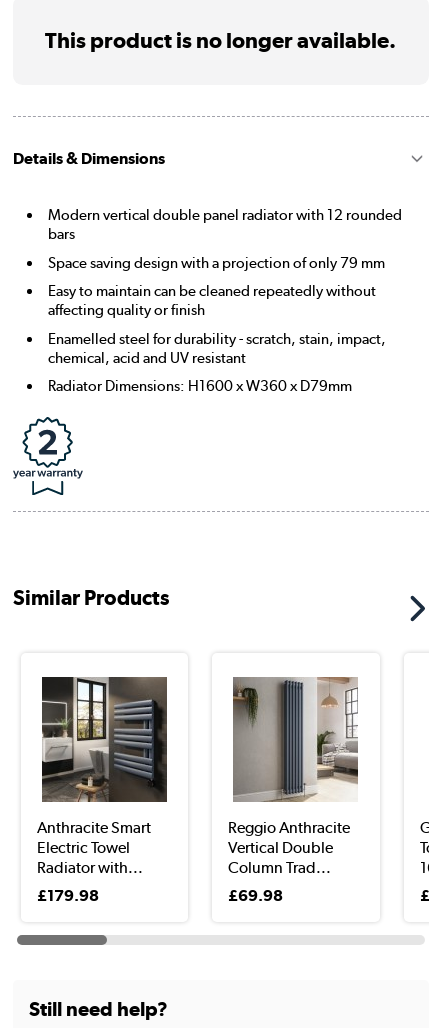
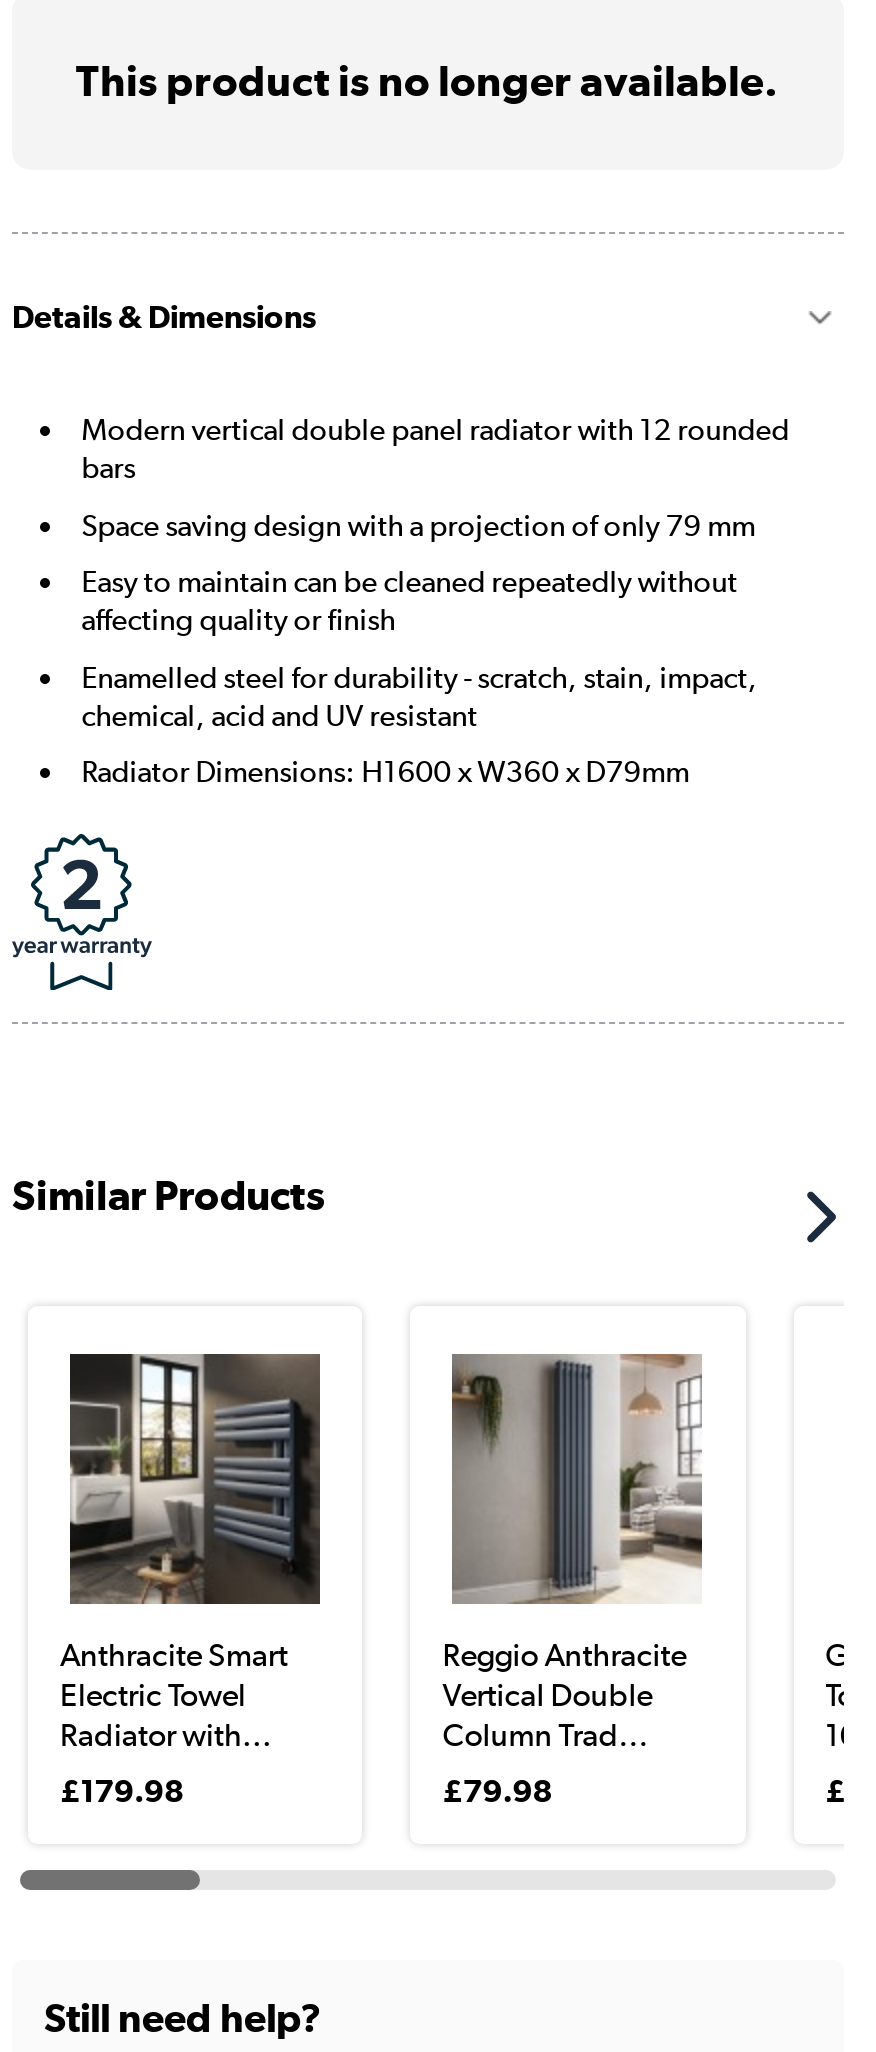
[228,886,283,905] £69.98 -> [443,1773,553,1811] £79.98

